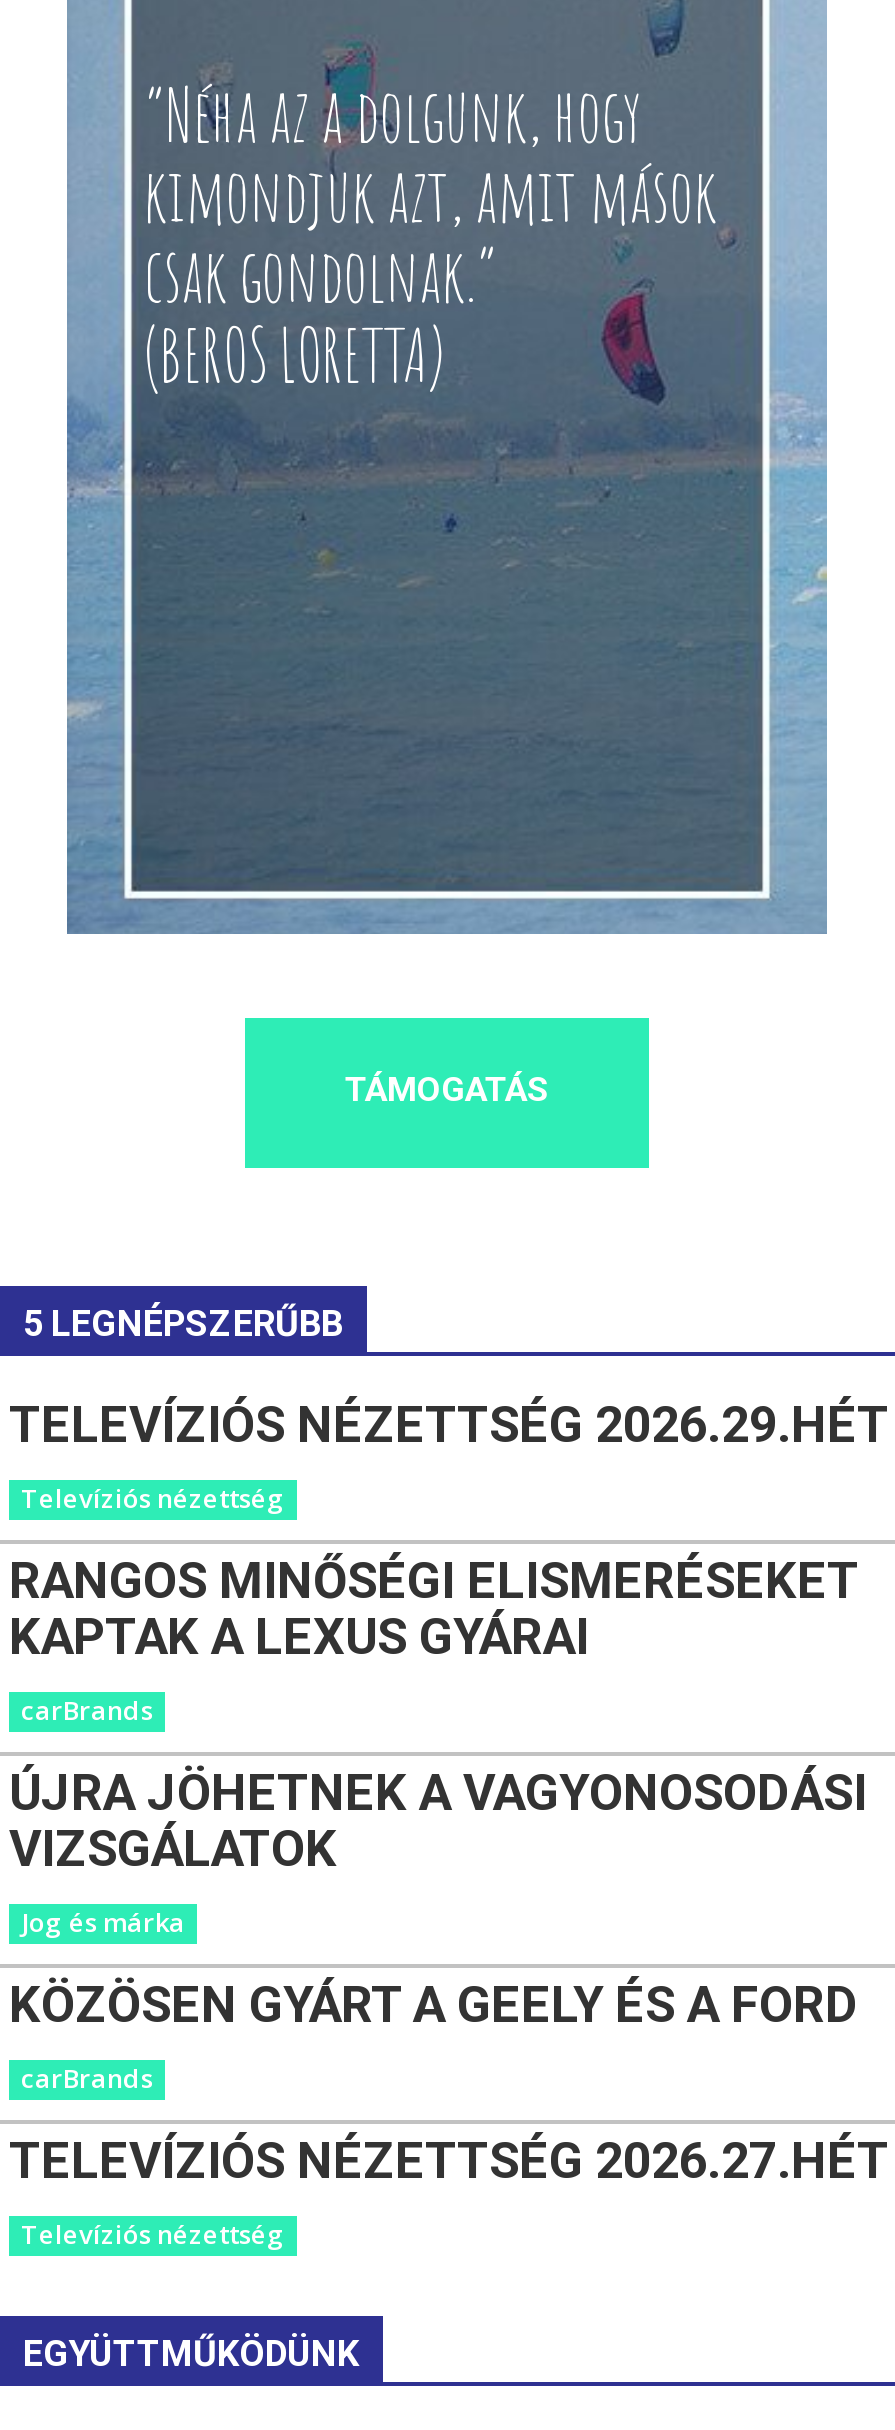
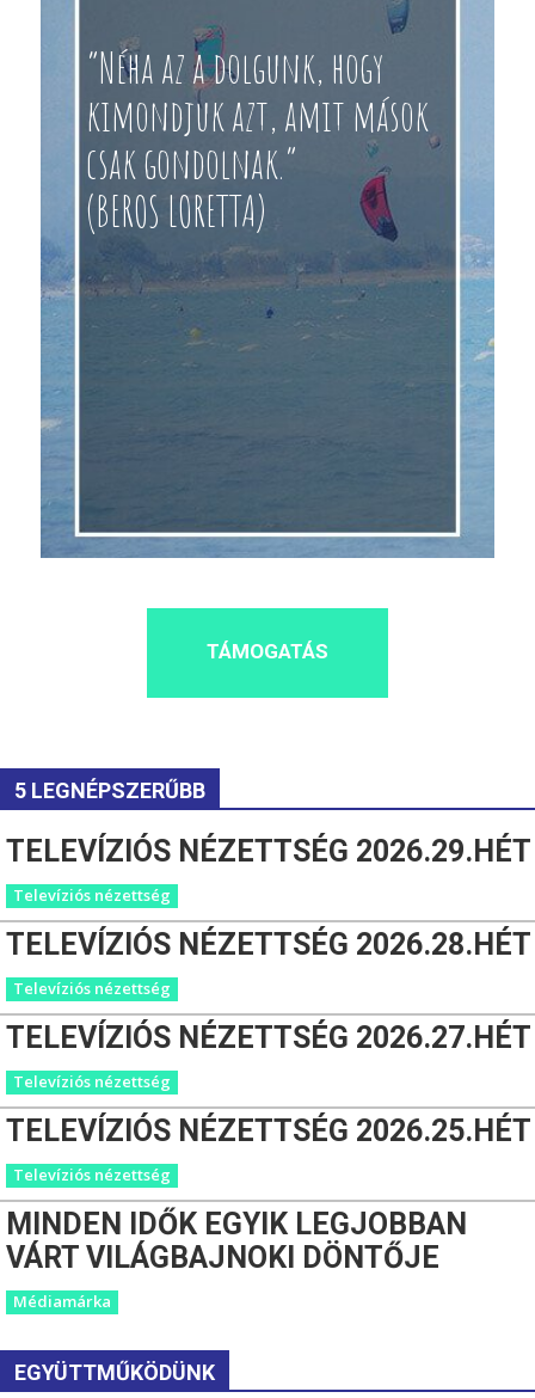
[9,1552,867,2096] RANGOS MINŐSÉGI ELISMERÉSEKET | KAPTAK A LEXUS GYÁRAI | carBrands | ÚJRA JÖHETNEK A VAGYONOSODÁSI | VIZSGÁLATOK | Jog és márka | KÖZÖSEN GYÁRT A GEELY ÉS A FORD | carBrands -> [6,927,531,999] TELEVÍZIÓS NÉZETTSÉG 2026.28.HÉT | Televíziós nézettség
moved [9,2132,889,2252] -> [6,1020,531,1092]: TELEVÍZIÓS NÉZETTSÉG 2026.27.HÉT | Televíziós nézettség
none -> [6,1114,531,1312] TELEVÍZIÓS NÉZETTSÉG 2026.25.HÉT | Televíziós nézettség | MINDEN IDŐK EGYIK LEGJOBBAN | VÁRT VILÁGBAJNOKI DÖNTŐJE | Médiamárka

